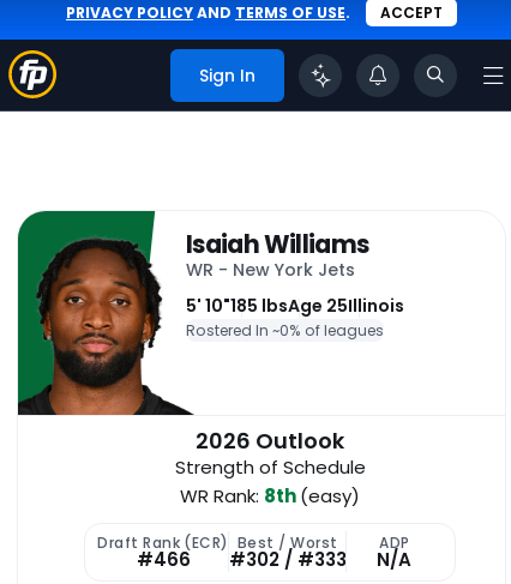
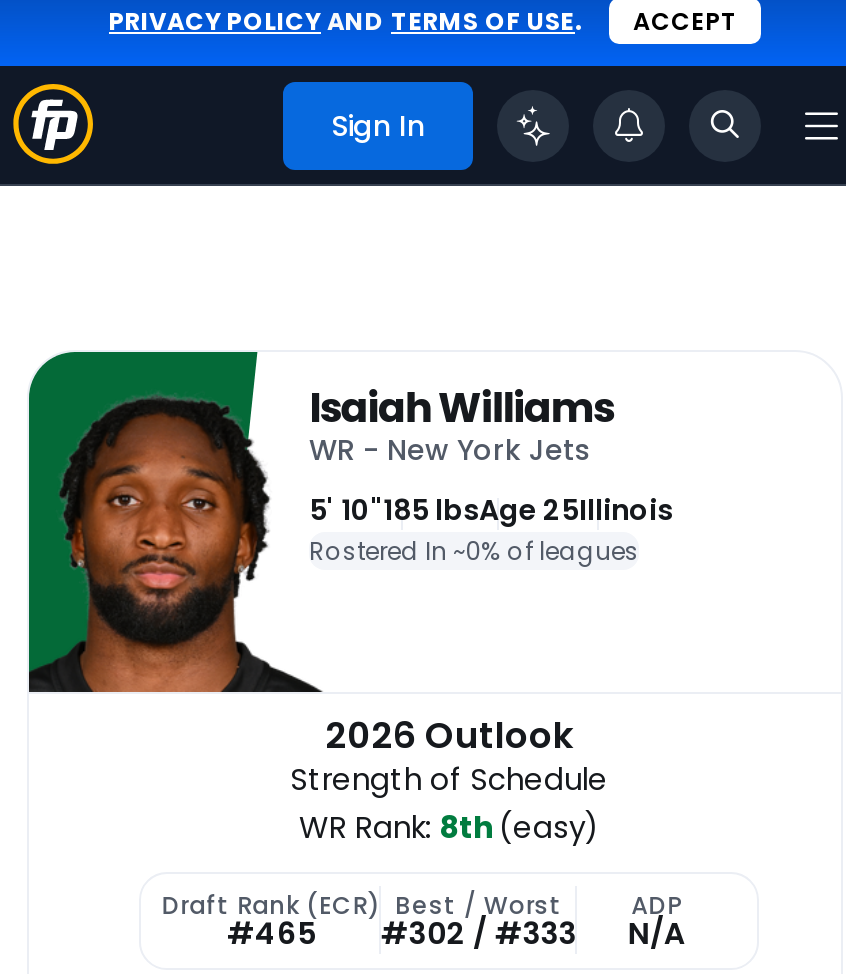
[136,547,412,572] #466 #302 / #333 N/A -> [227,913,686,955] #465 #302 / #333 N/A

